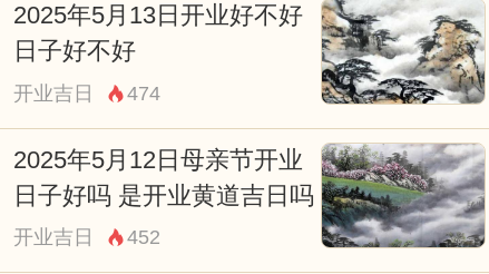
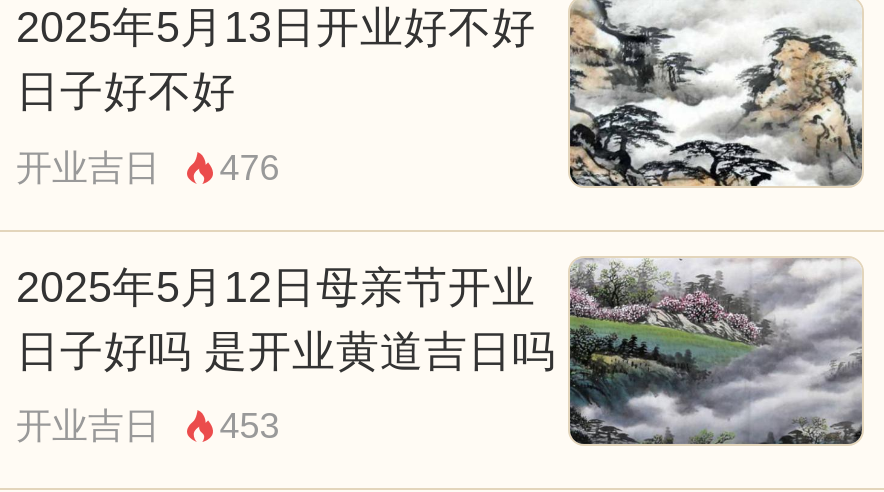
[13,82,160,104] 开业吉日 474 -> [16,147,280,187] 开业吉日 476
[127,226,160,248] 452 -> [220,406,280,446] 453

